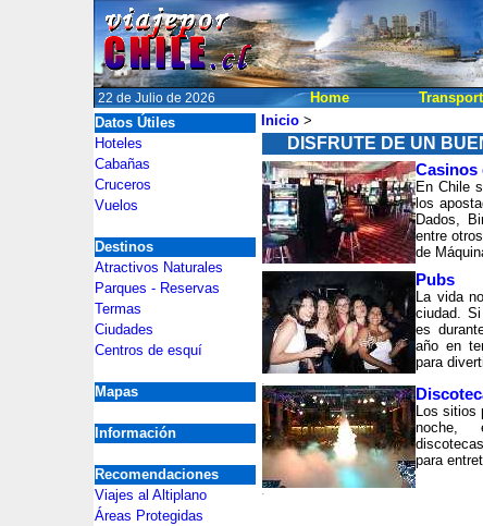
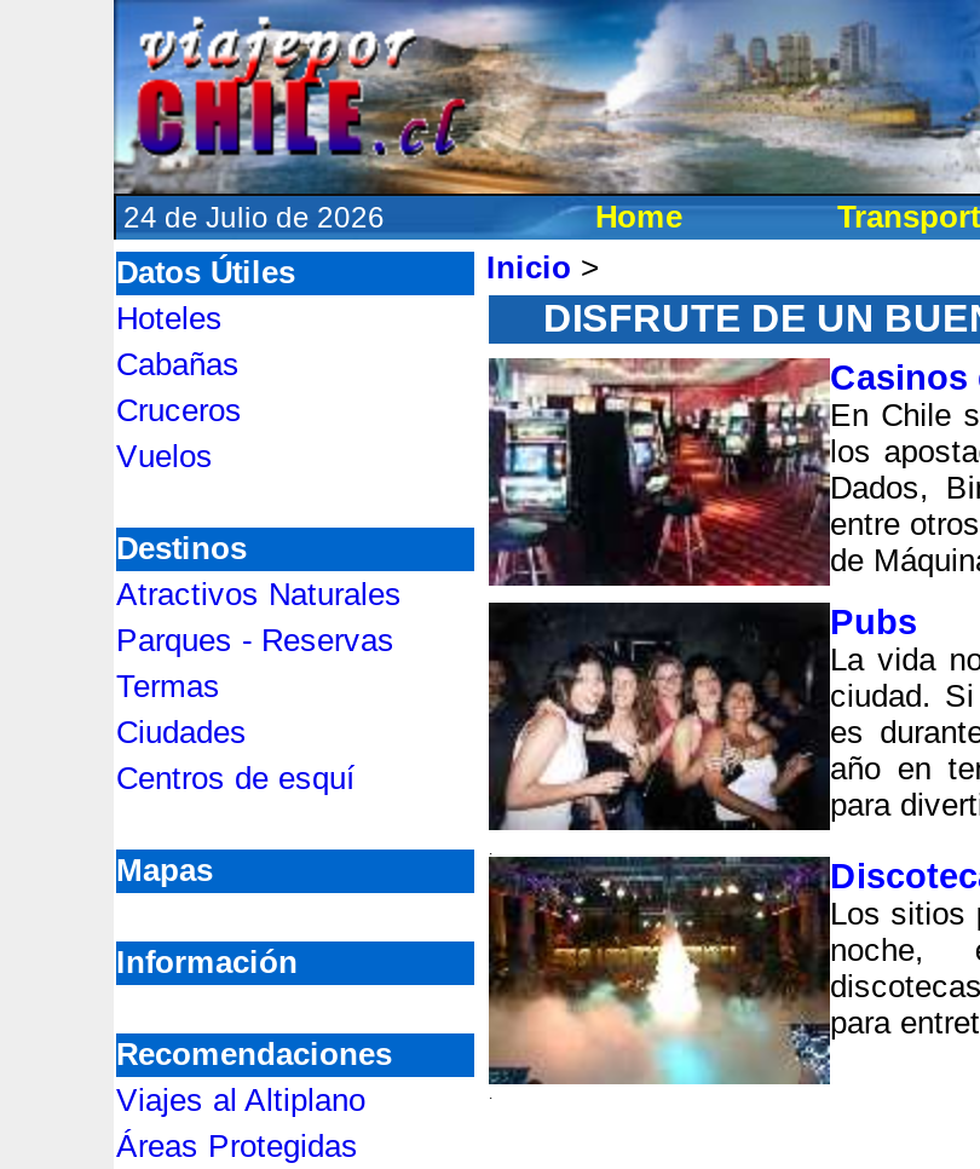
[98,90,215,106] 22 de Julio de 2026 -> [123,201,385,235] 24 de Julio de 2026

